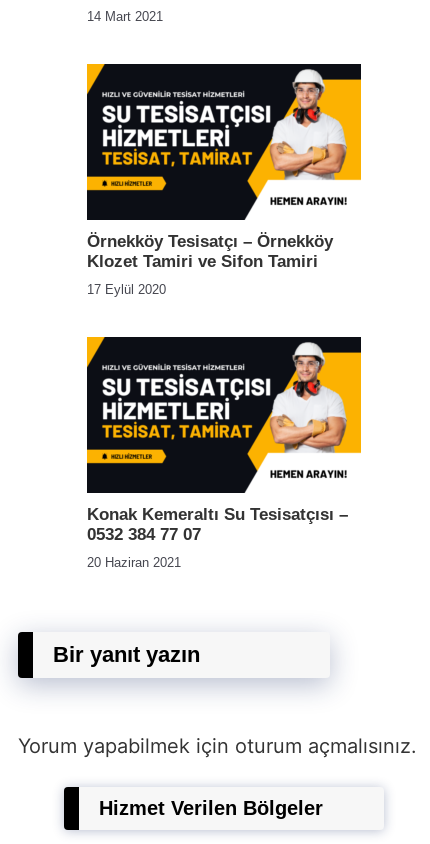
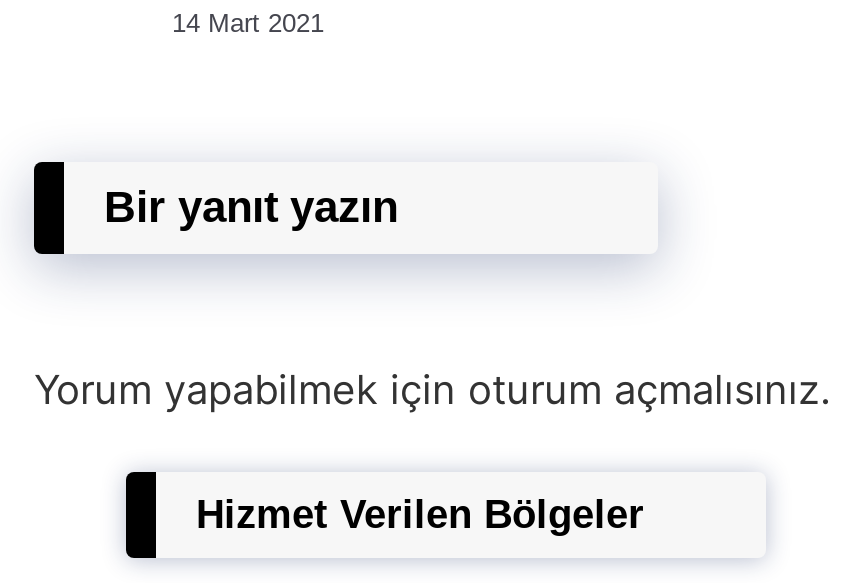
[86,63,362,297] [image] | Örnekköy Tesisatçı – Örnekköy | Klozet Tamiri ve Sifon Tamiri | 17 Eylül 2020 -> none
[86,336,362,570] [image] | Konak Kemeraltı Su Tesisatçısı – | 0532 384 77 07 | 20 Haziran 2021 -> none

